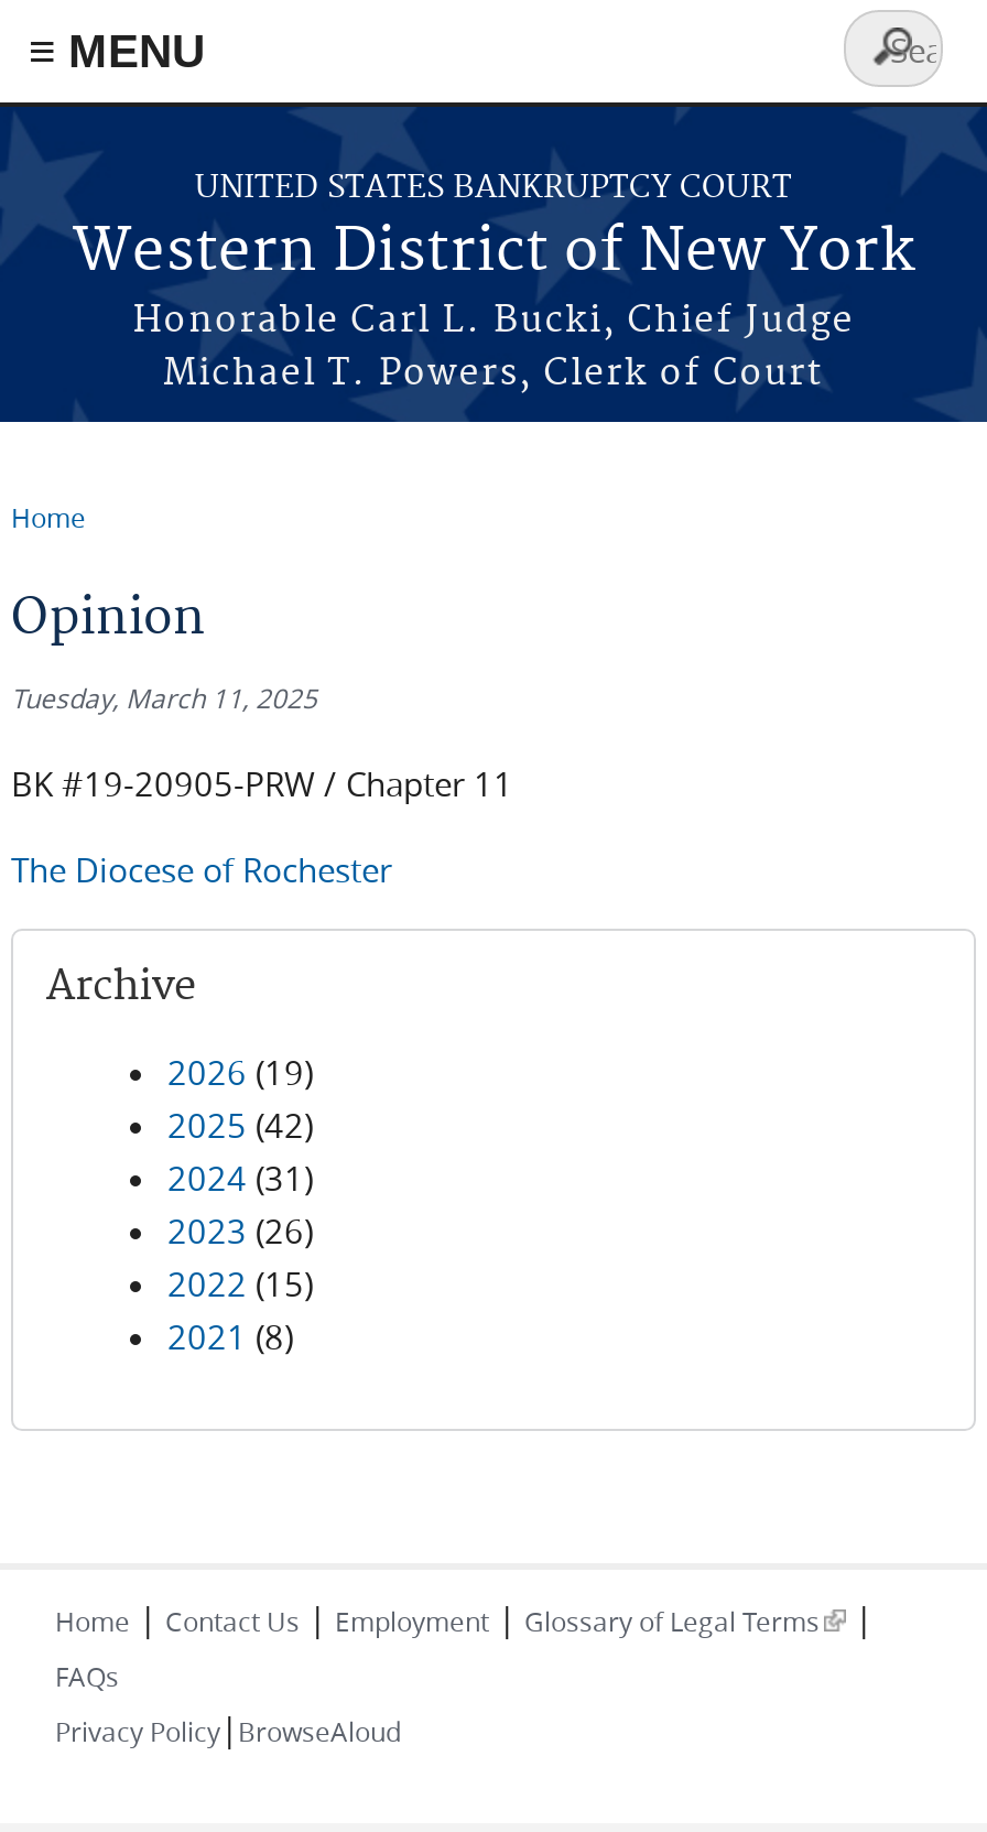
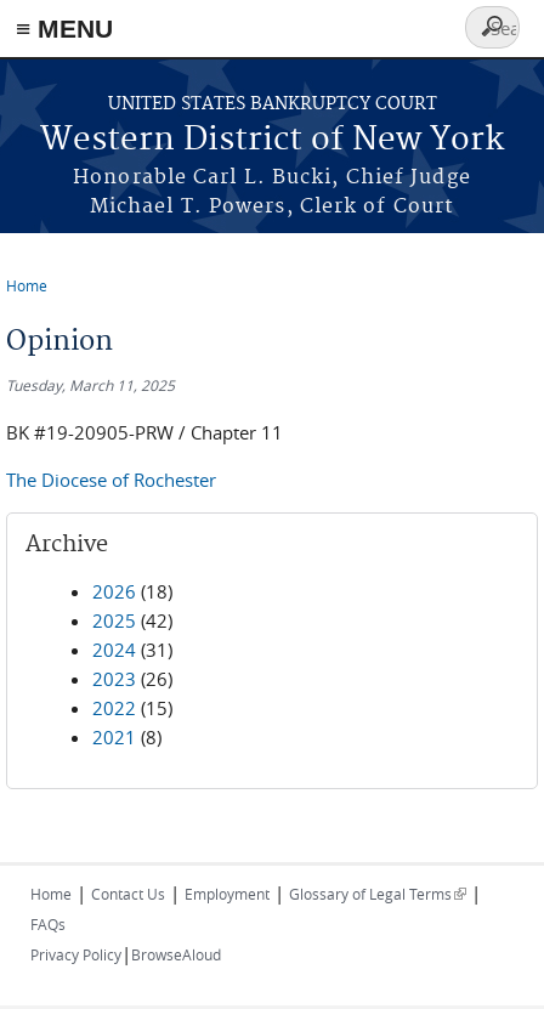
[167,1050,313,1094] 2026 (19) -> [92,579,172,603] 2026 (18)

